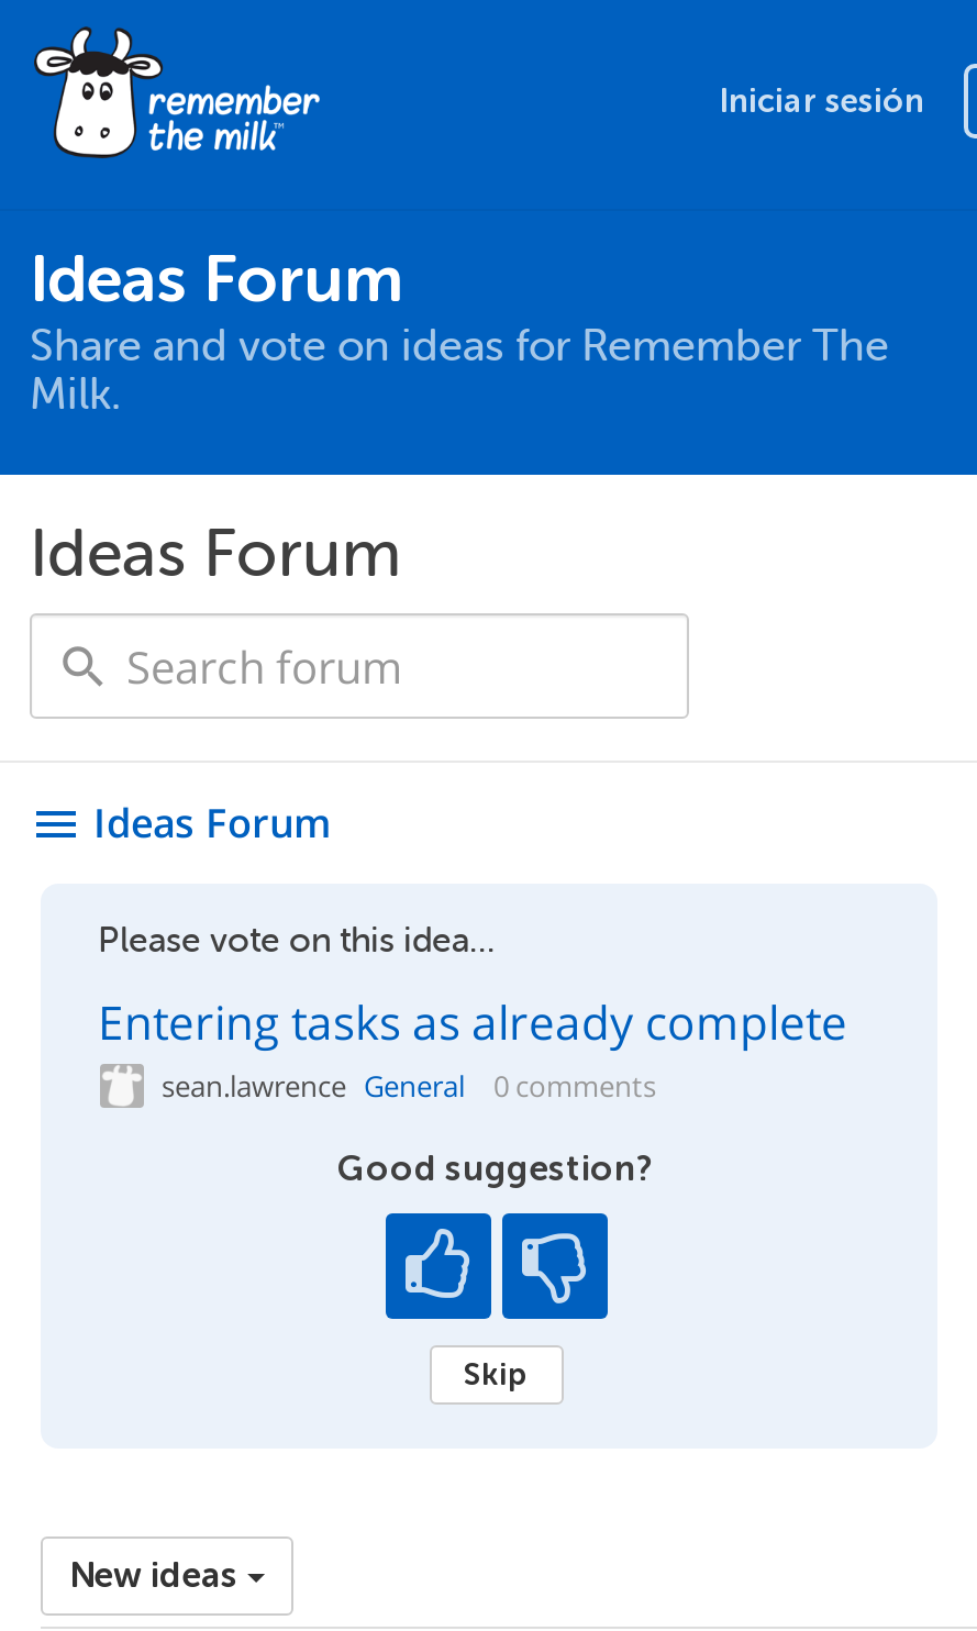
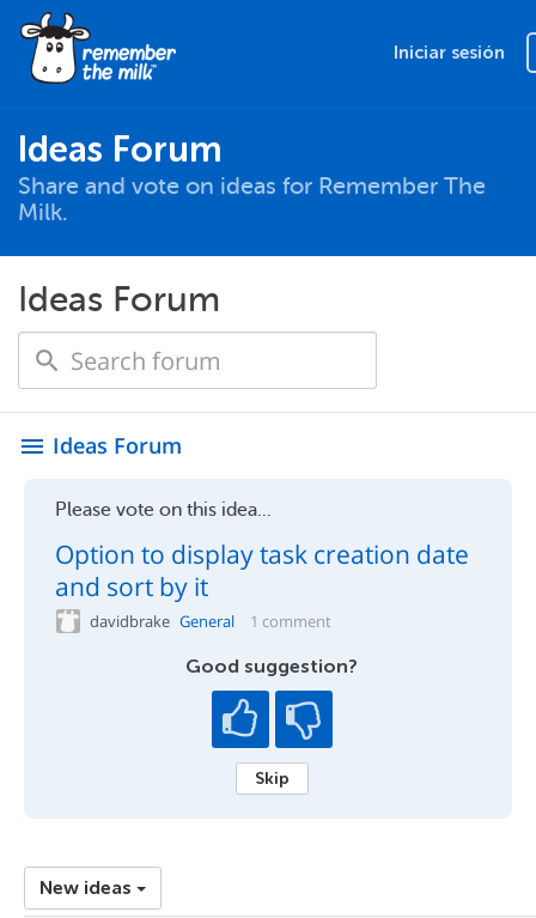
[98,991,847,1106] Entering tasks as already complete | sean.lawrence General | 0 comments -> [55,537,469,632] Option to display task creation date | and sort by it | davidbrake General | 1 comment

